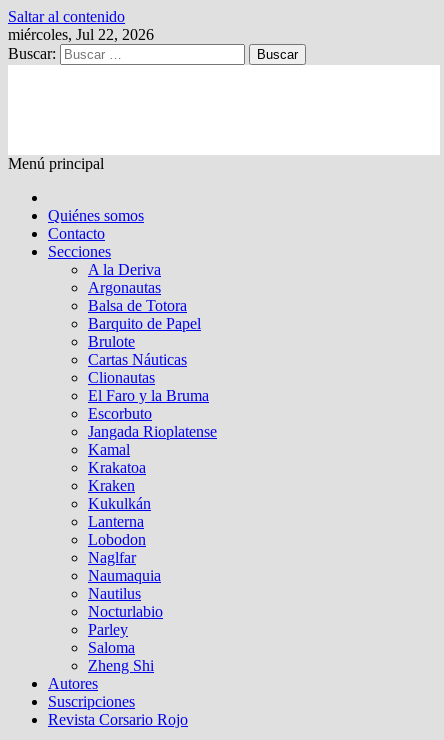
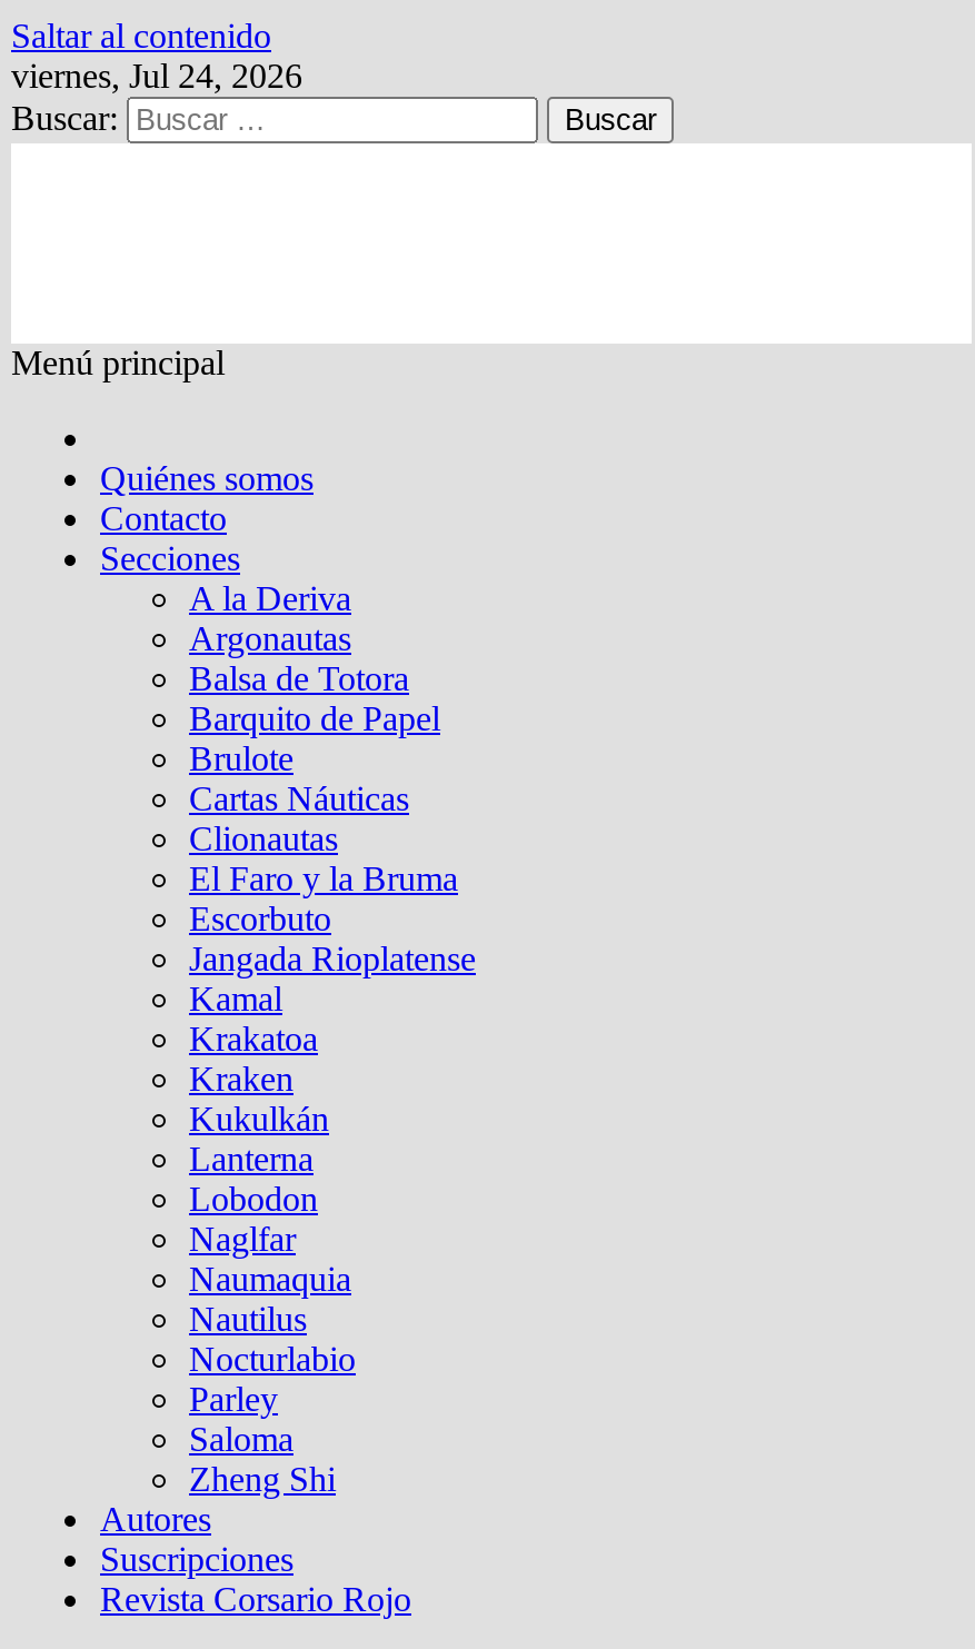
[8,26,154,43] miércoles, Jul 22, 2026 -> [11,57,302,95] viernes, Jul 24, 2026

